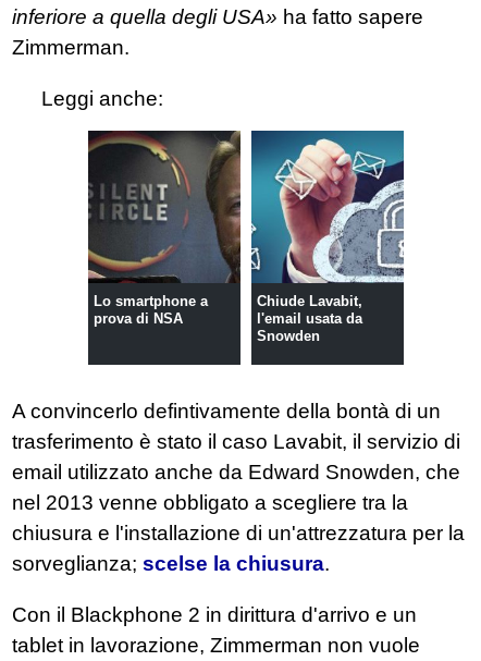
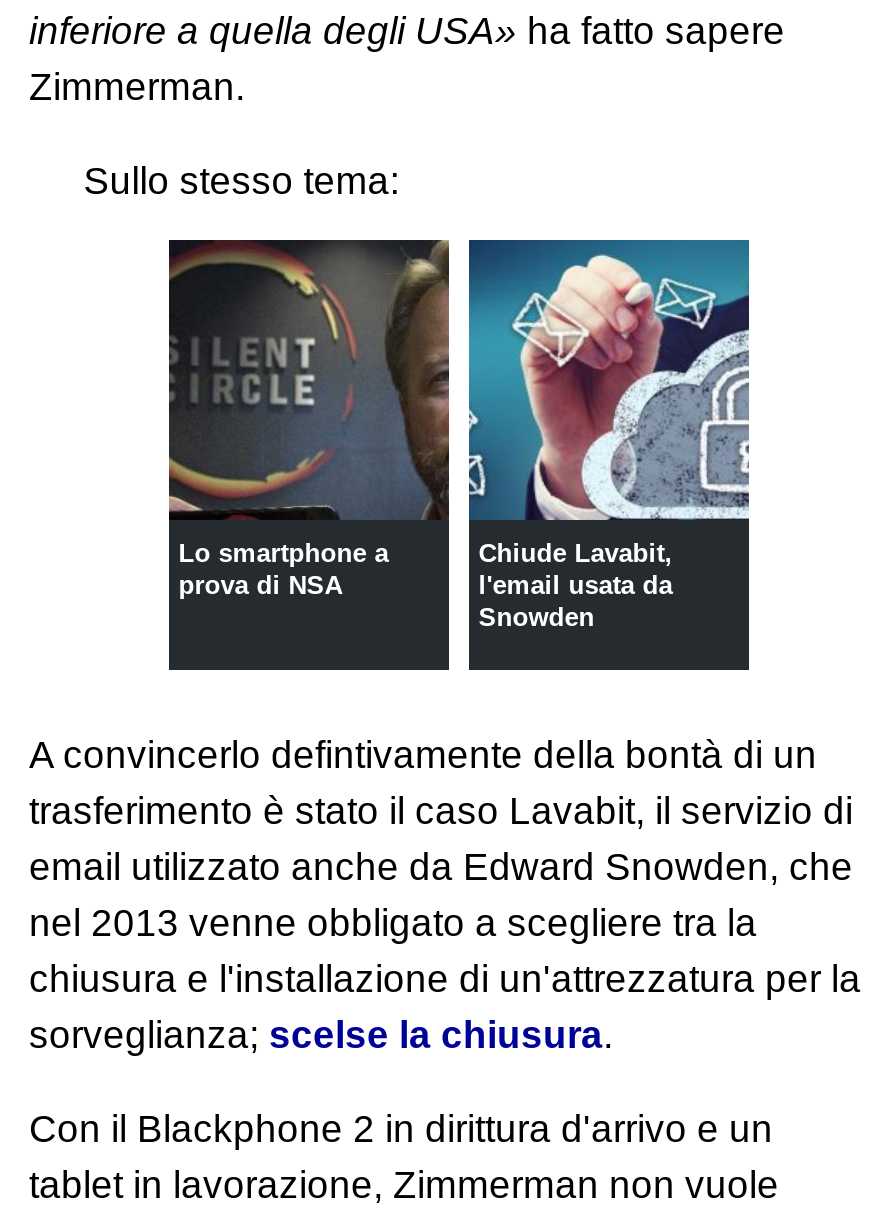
[42,87,163,110] Leggi anche: -> [83,160,399,202] Sullo stesso tema:

